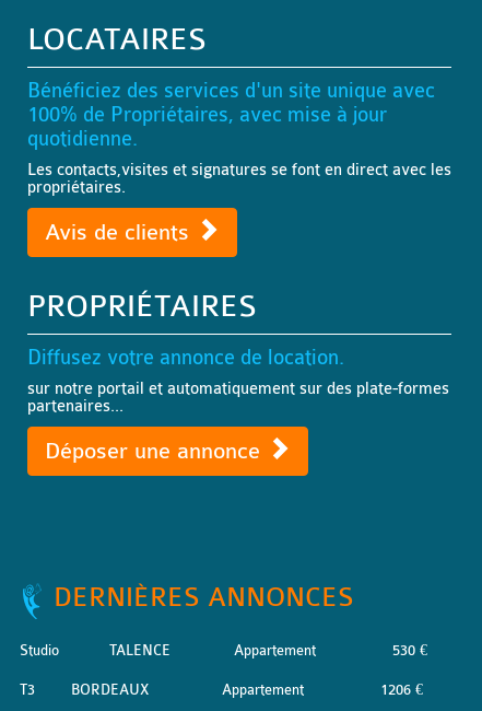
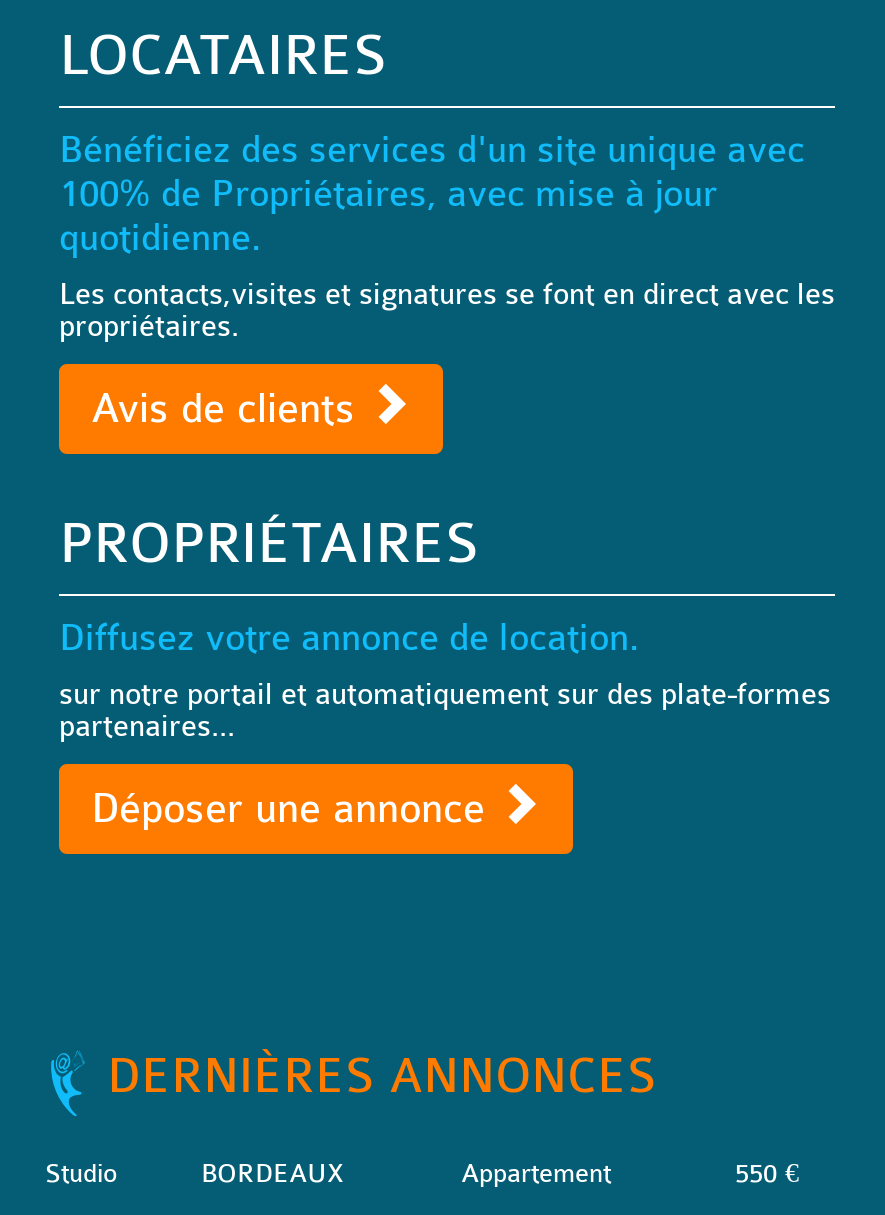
[20,642,427,698] TALENCE | Appartement | 530 € | T3 -> none
[380,681,423,698] 1206 € -> [735,1158,799,1188] 550 €

